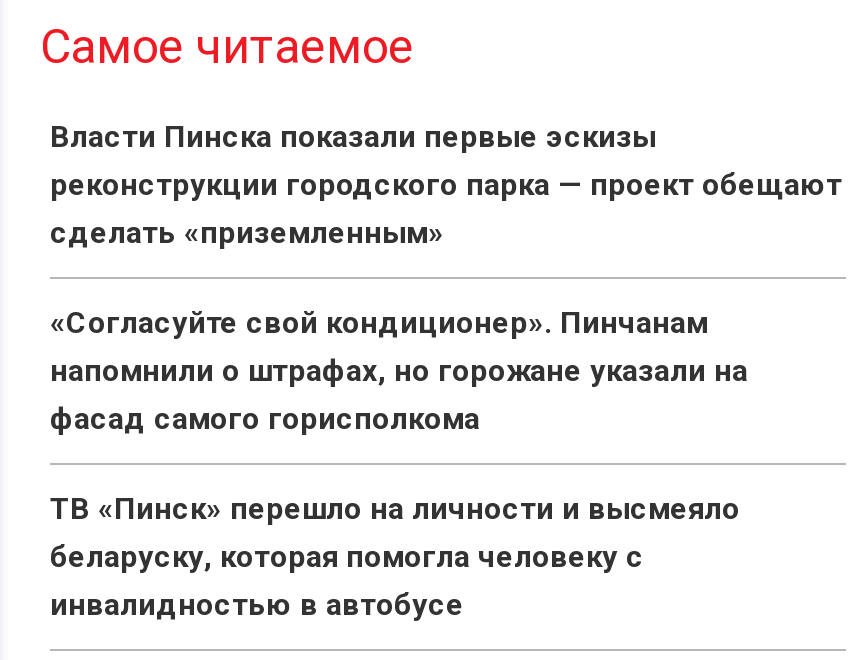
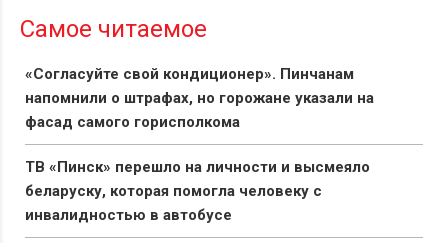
[50,120,842,252] Власти Пинска показали первые эскизы | реконструкции городского парка — проект обещают | сделать «приземленным» -> none

